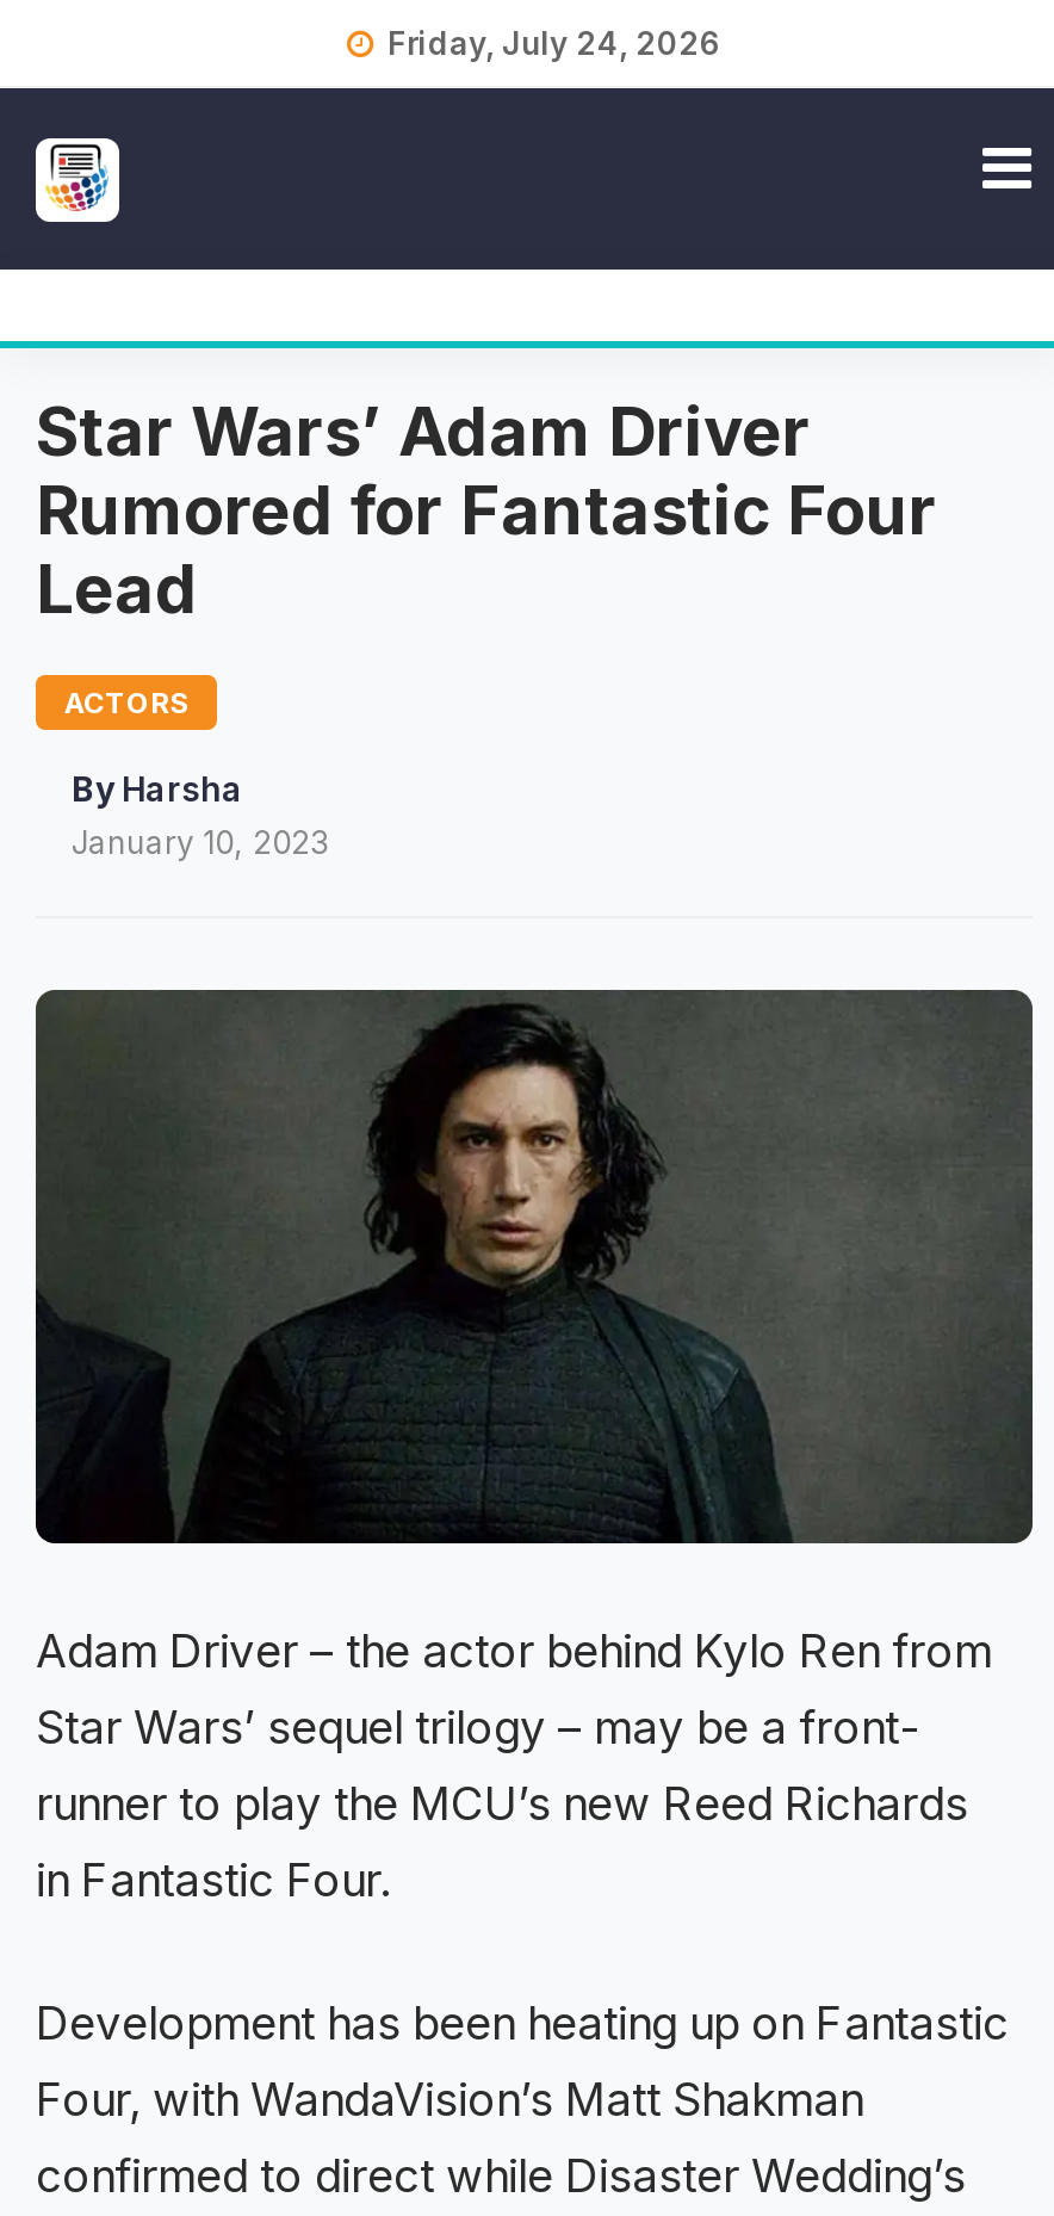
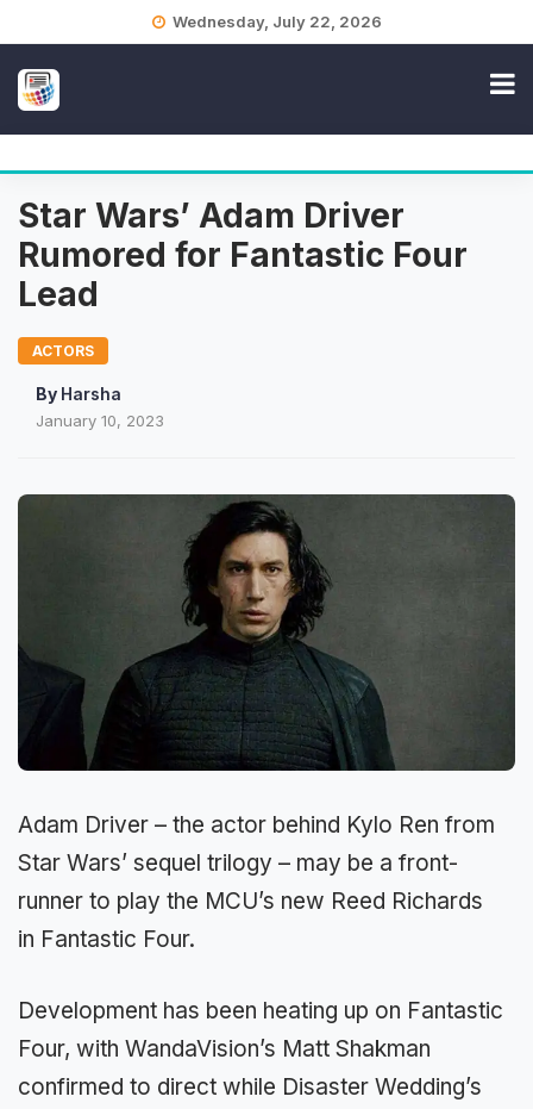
[387,24,721,62] Friday, July 24, 2026 -> [172,12,381,31] Wednesday, July 22, 2026

